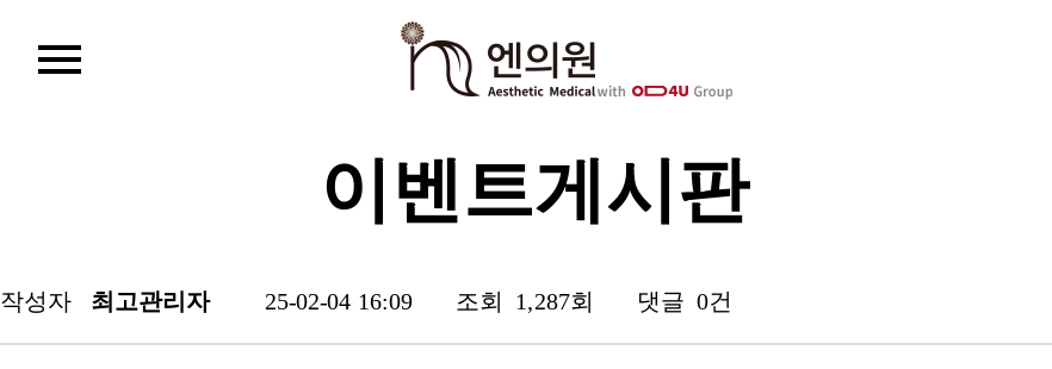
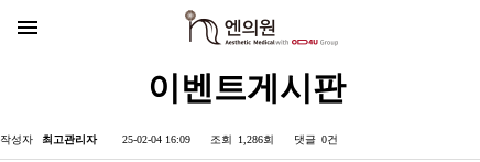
[265,288,732,314] 25-02-04 16:09 조회 1,287회 댓글 0건 -> [122,133,338,145] 25-02-04 16:09 조회 1,286회 댓글 0건

